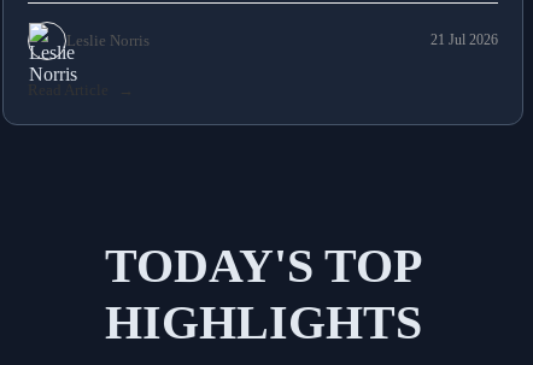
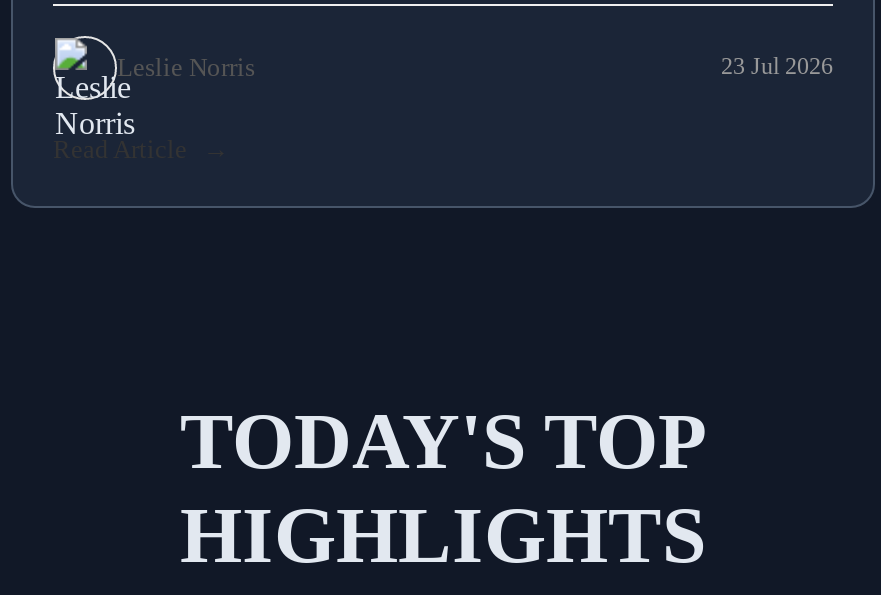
[430,31,498,48] 21 Jul 2026 -> [721,52,833,80] 23 Jul 2026

